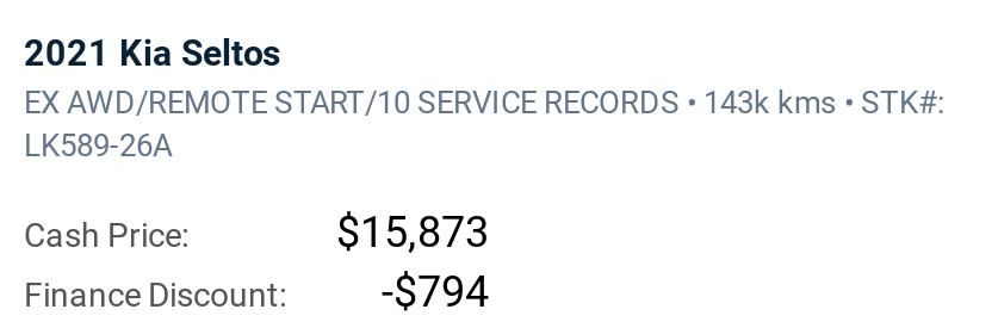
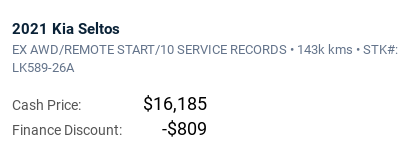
[336,206,489,256] $15,873 -> [143,93,207,114] $16,185
[382,266,489,316] -$794 -> [162,118,207,139] -$809

